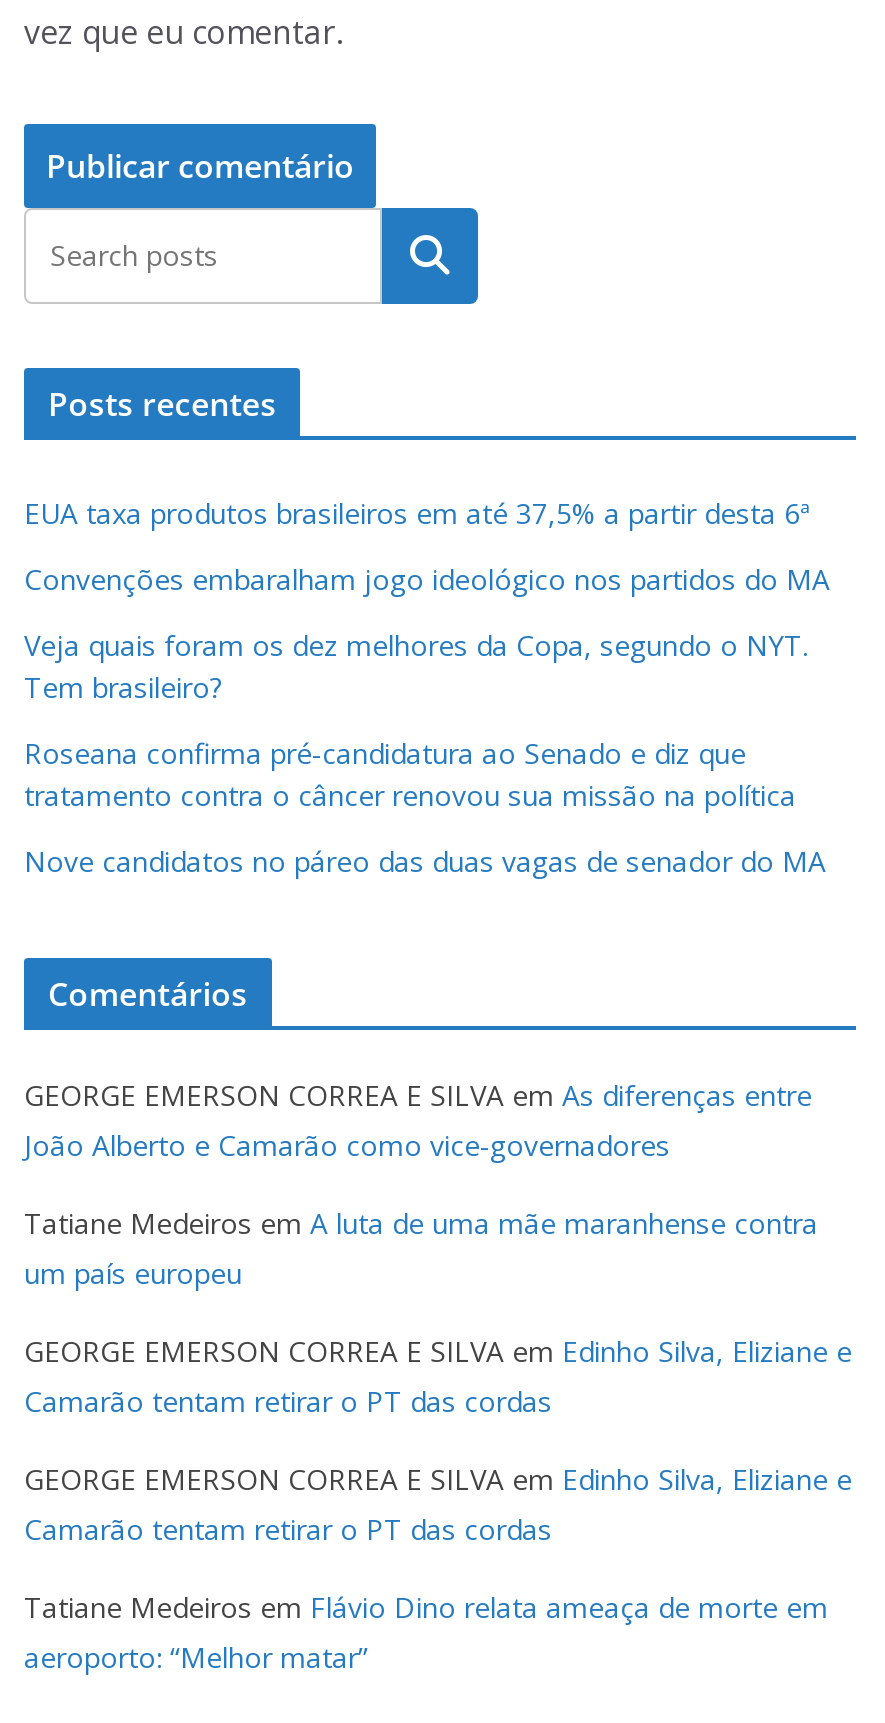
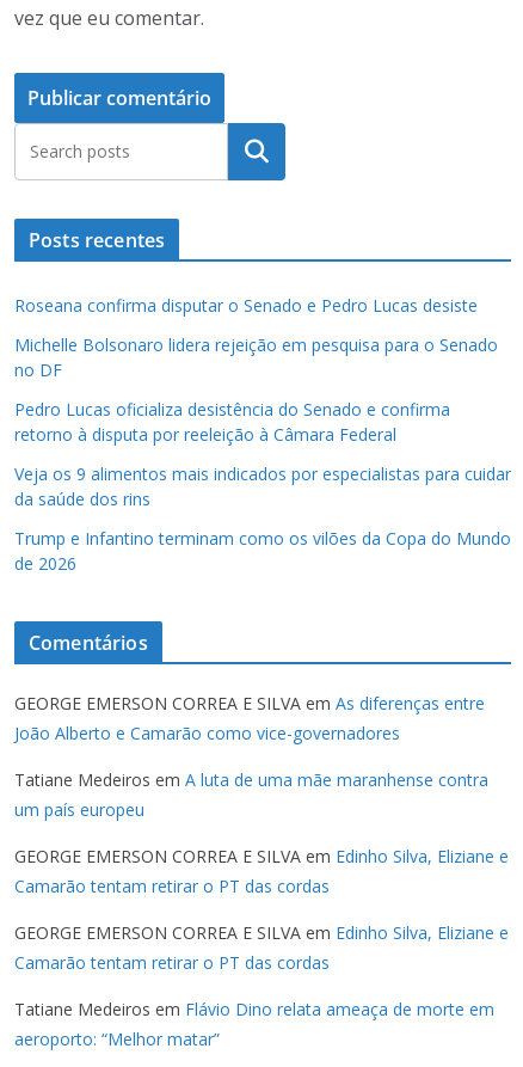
[24,493,810,531] EUA taxa produtos brasileiros em até 37,5% a partir desta 6ª -> [14,295,478,317] Roseana confirma disputar o Senado e Pedro Lucas desiste
[24,559,830,597] Convenções embaralham jogo ideológico nos partidos do MA -> [14,334,498,382] Michelle Bolsonaro lidera rejeição em pesquisa para o Senado | no DF
[24,625,808,705] Veja quais foram os dez melhores da Copa, segundo o NYT. | Tem brasileiro? -> [14,398,450,446] Pedro Lucas oficializa desistência do Senado e confirma | retorno à disputa por reeleição à Câmara Federal
[24,733,796,813] Roseana confirma pré-candidatura ao Senado e diz que | tratamento contra o câncer renovou sua missão na política -> [14,463,511,511] Veja os 9 alimentos mais indicados por especialistas para cuidar | da saúde dos rins
[24,841,826,879] Nove candidatos no páreo das duas vagas de senador do MA -> [14,528,511,575] Trump e Infantino terminam como os vilões da Copa do Mundo | de 2026

